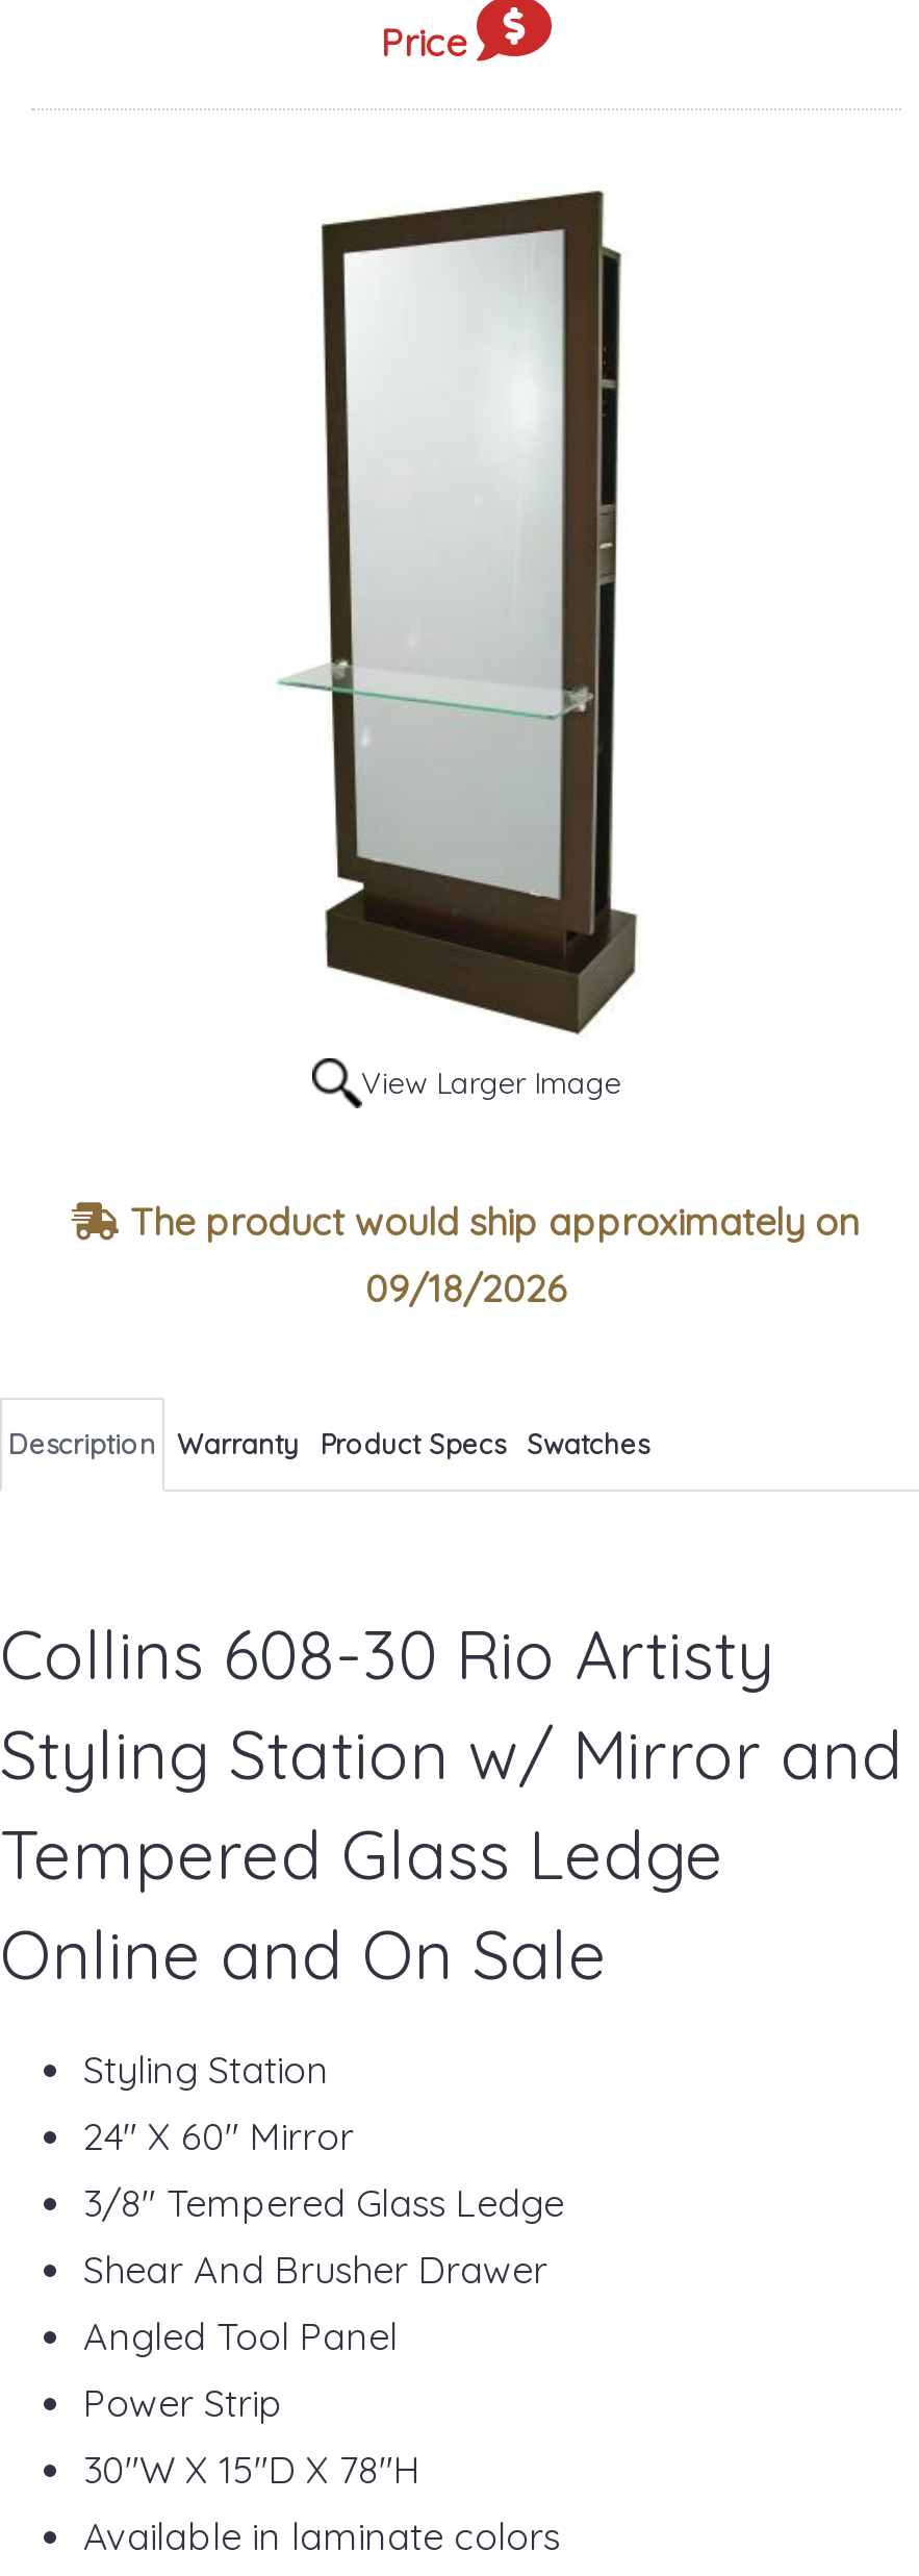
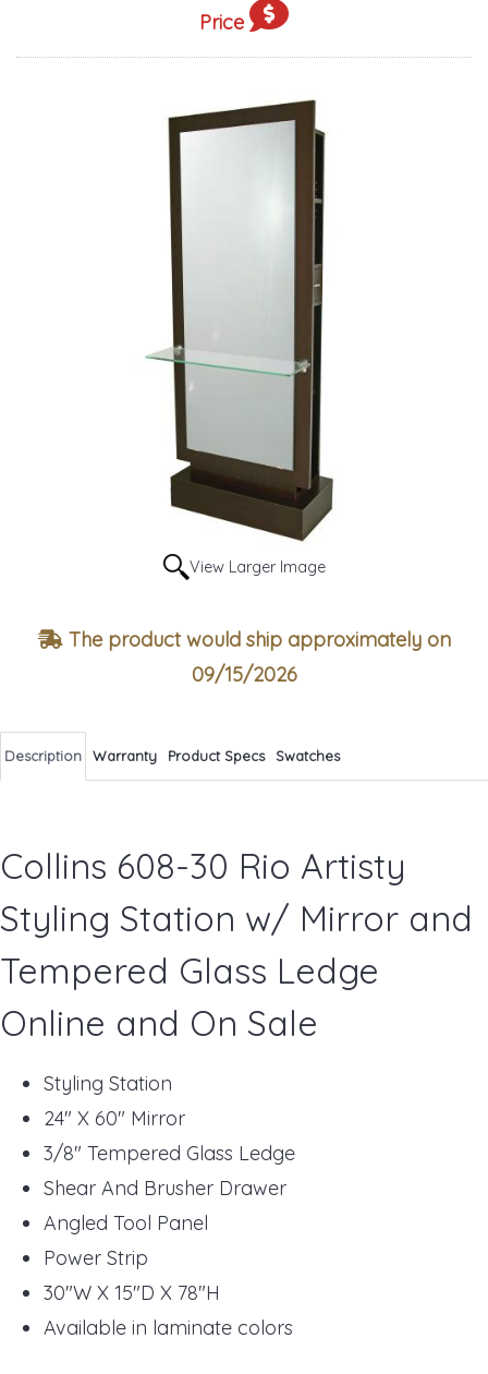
[365,1264,567,1312] 09/18/2026 -> [191,662,297,687] 09/15/2026

